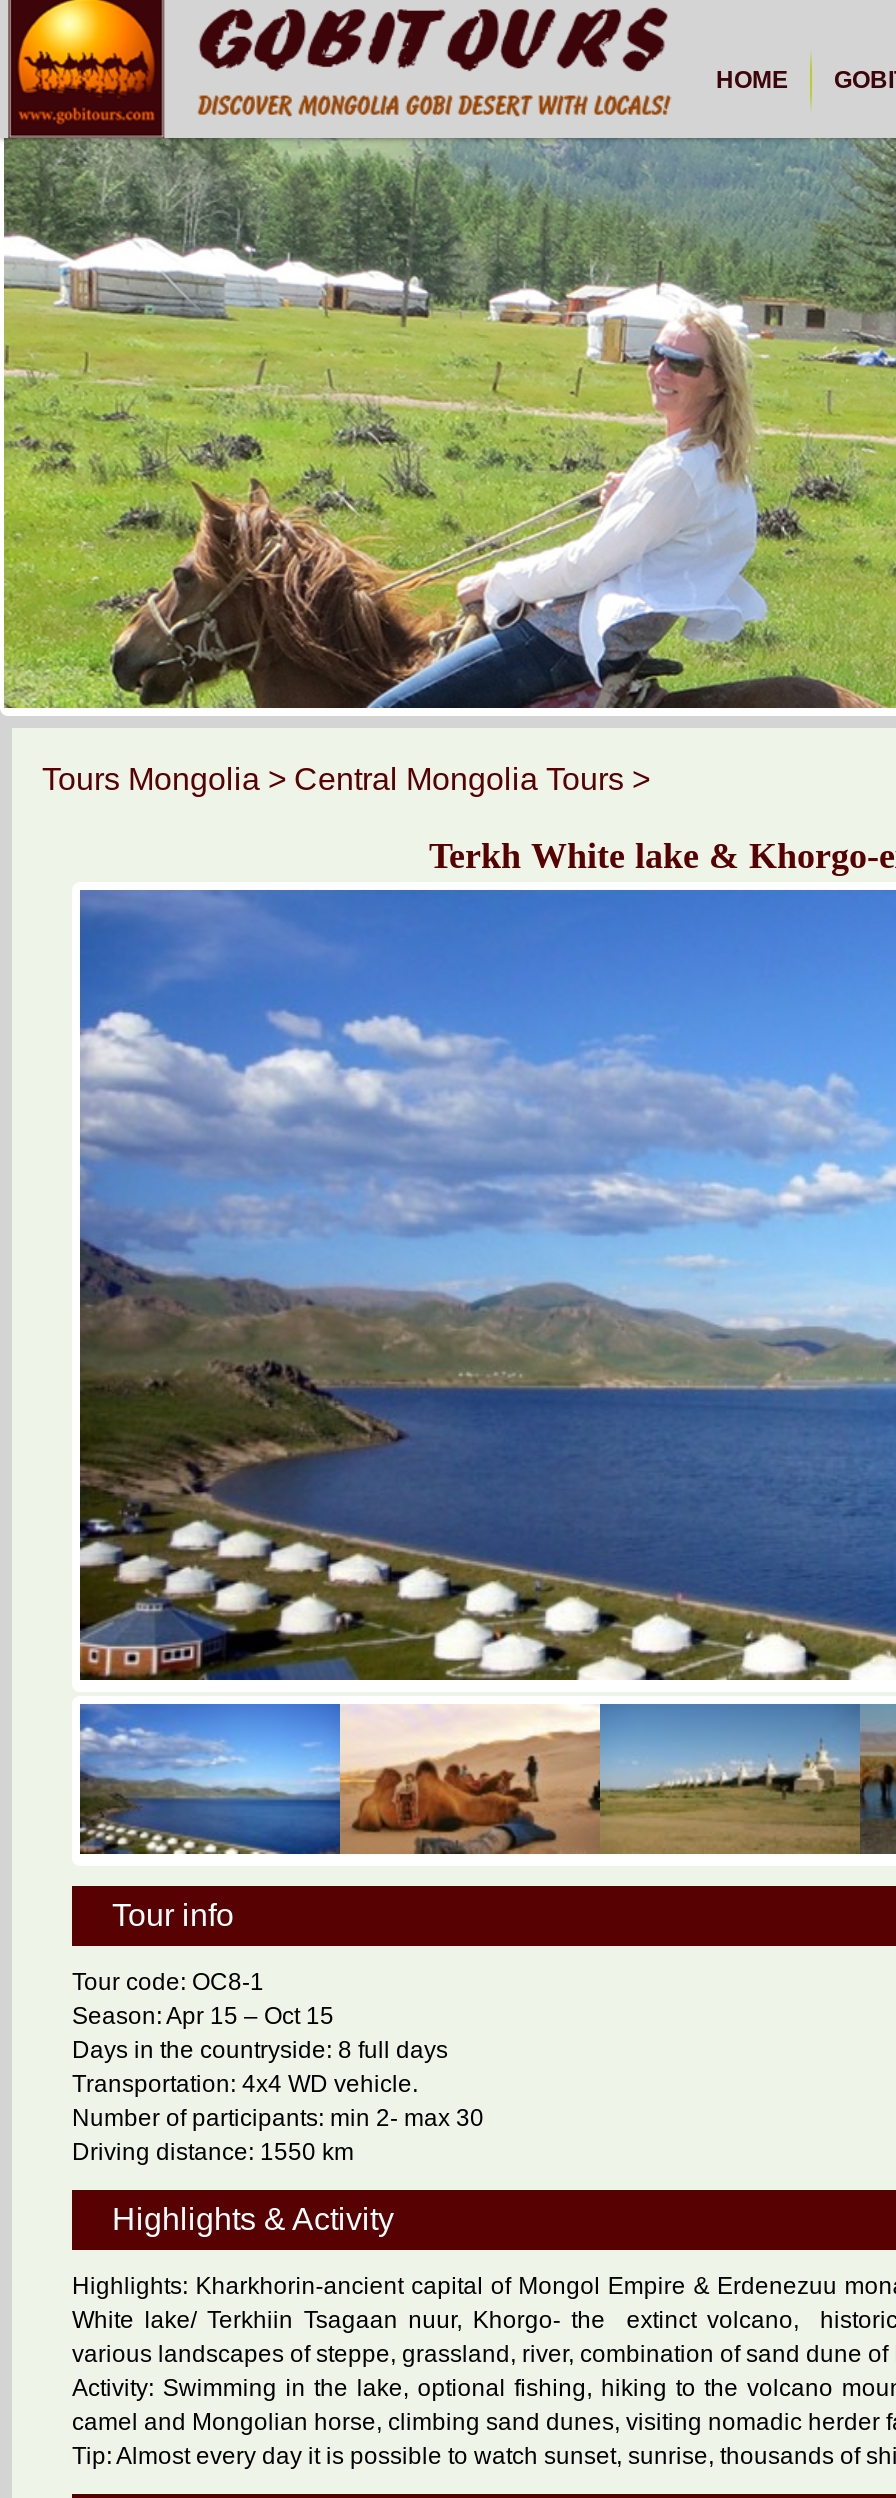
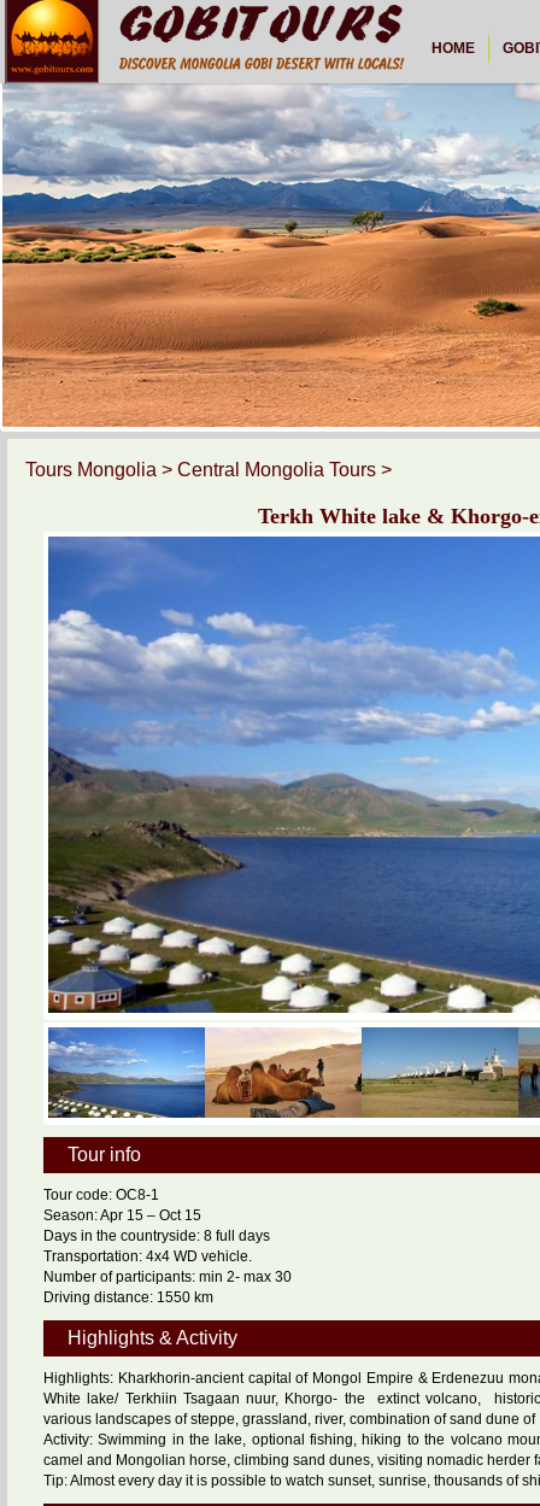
[6,136,890,710] [image] -> [4,82,536,428] [image]

